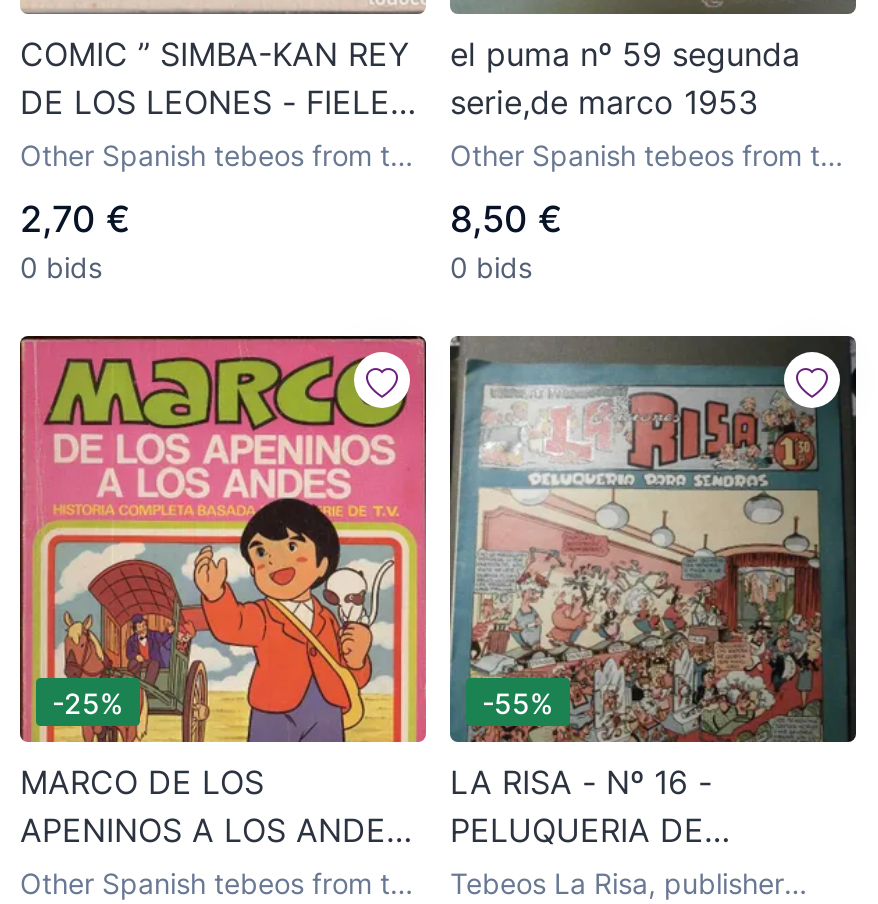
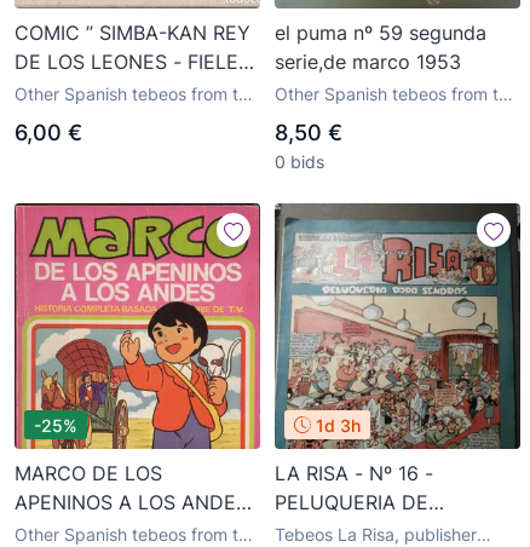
[20,198,130,284] 2,70 € | 0 bids -> [15,120,82,145] 6,00 €
[482,685,554,719] -55% -> [316,414,361,435] 1d 3h

